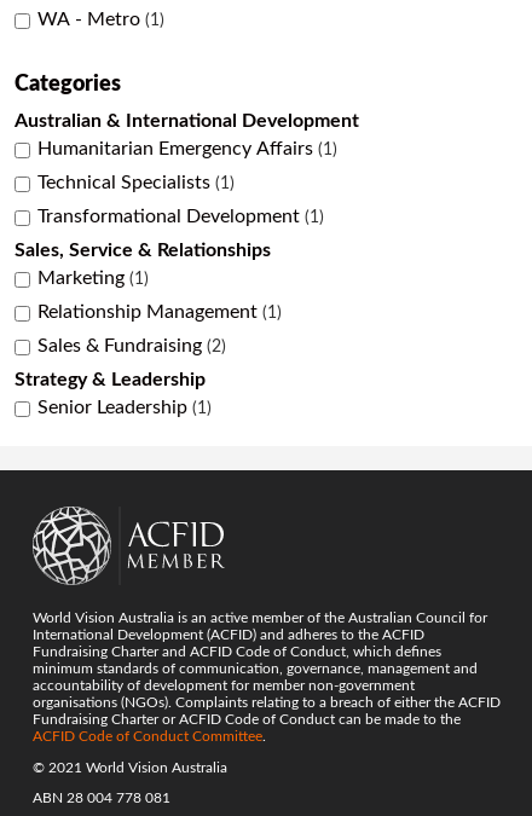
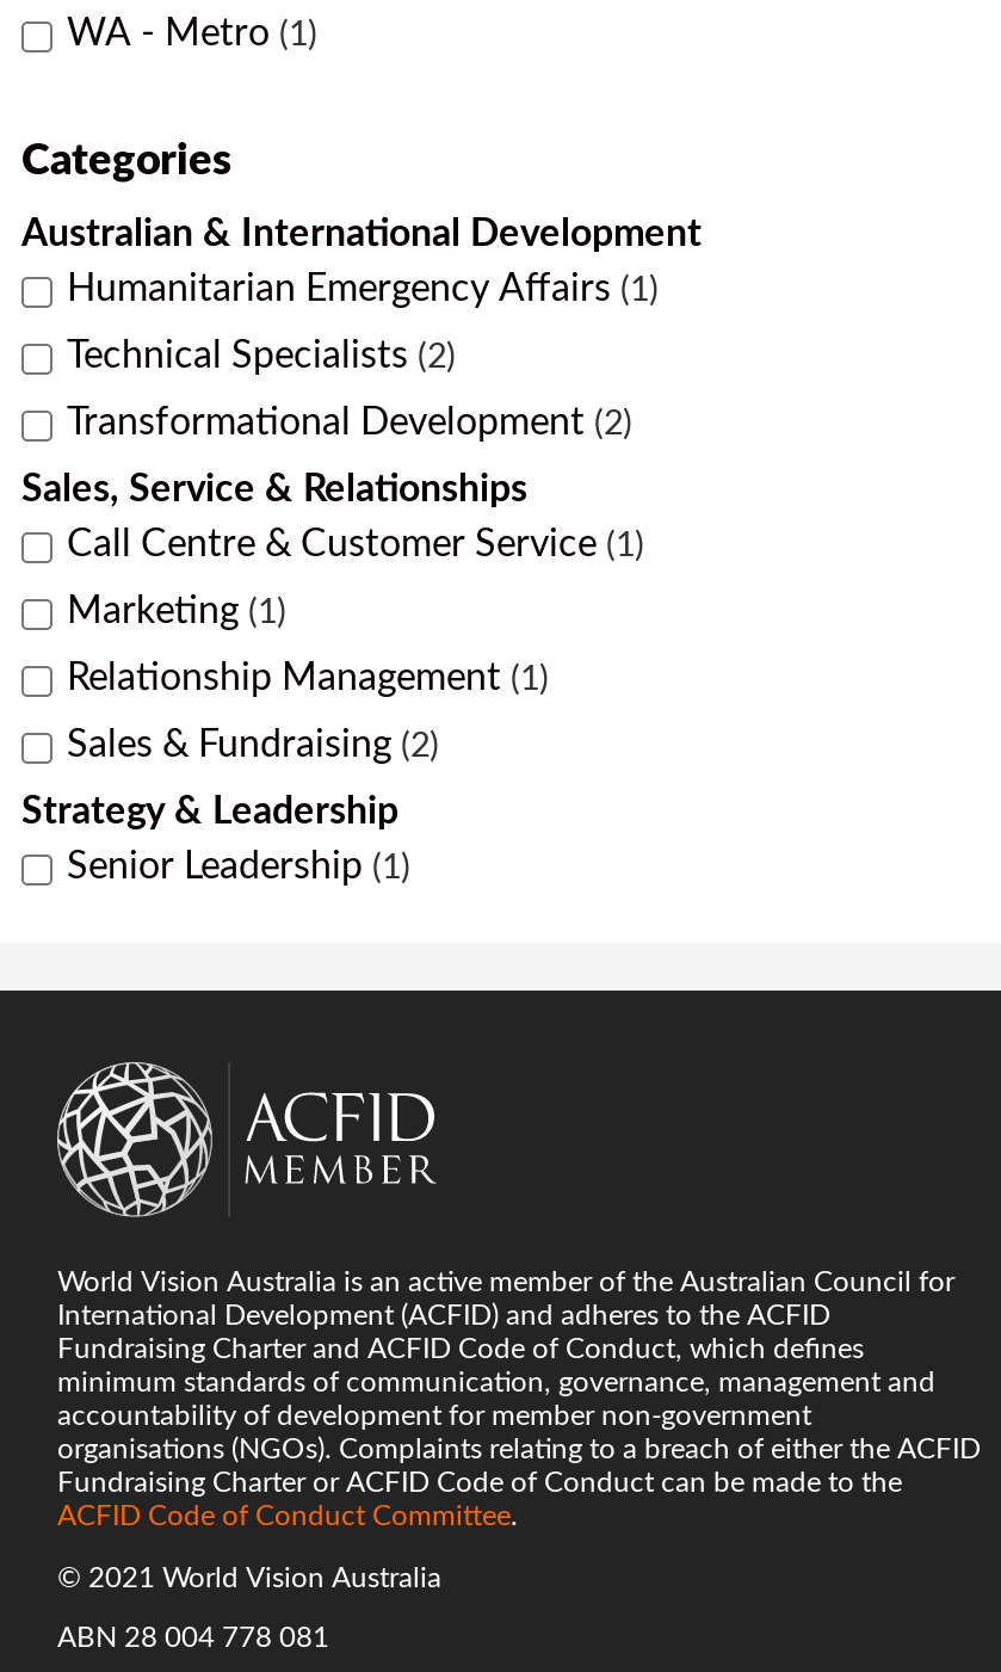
[37,173,230,192] Technical Specialists 1 -> [67,337,446,375] Technical Specialists 2
[37,207,319,226] Transformational Development 1 -> [67,403,623,442] Transformational Development 2
none -> [67,525,635,563] Call Centre & Customer Service 1

